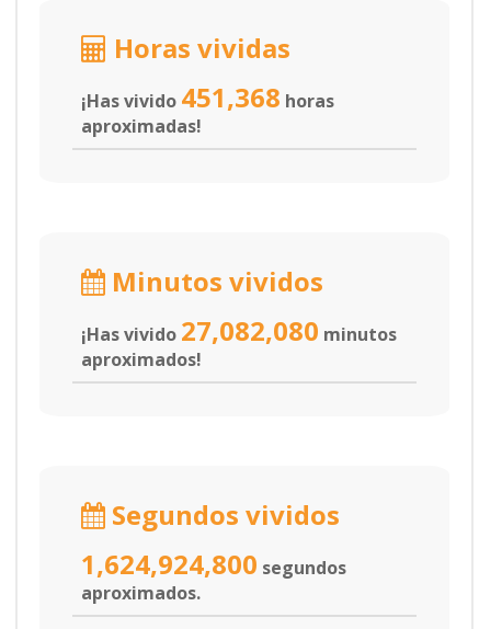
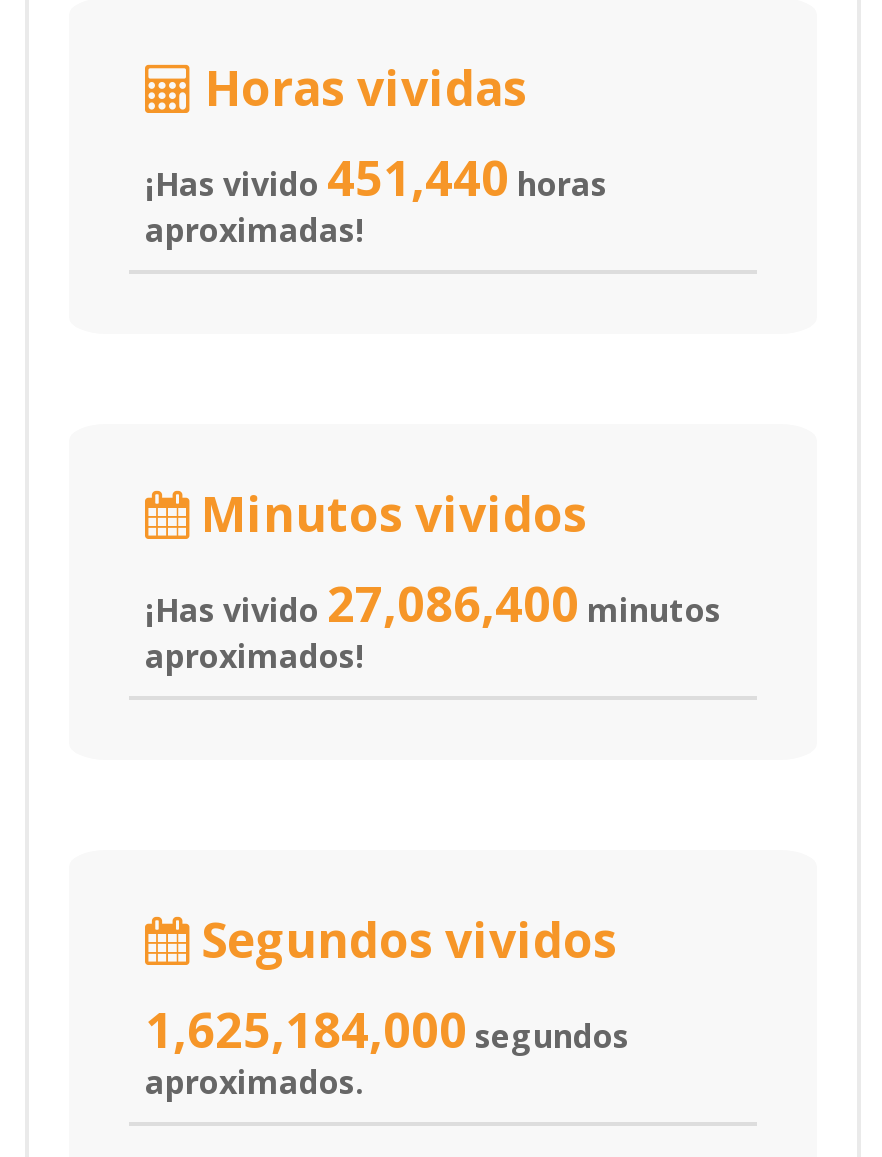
[81,79,334,115] ¡Has vivido451,368 horas -> [145,144,607,210] ¡Has vivido451,440 horas
[81,312,397,348] ¡Has vivido 27,082,080 minutos -> [145,570,721,636] ¡Has vivido 27,086,400 minutos
[81,546,346,582] 1,624,924,800segundos -> [145,996,629,1062] 1,625,184,000segundos

